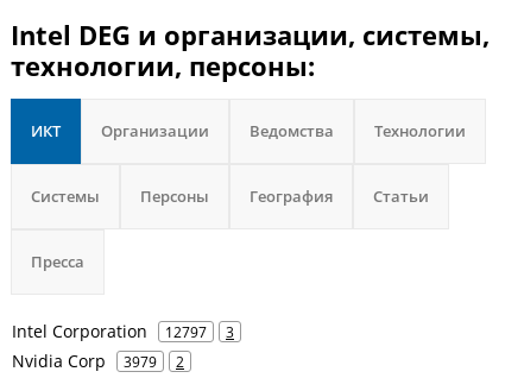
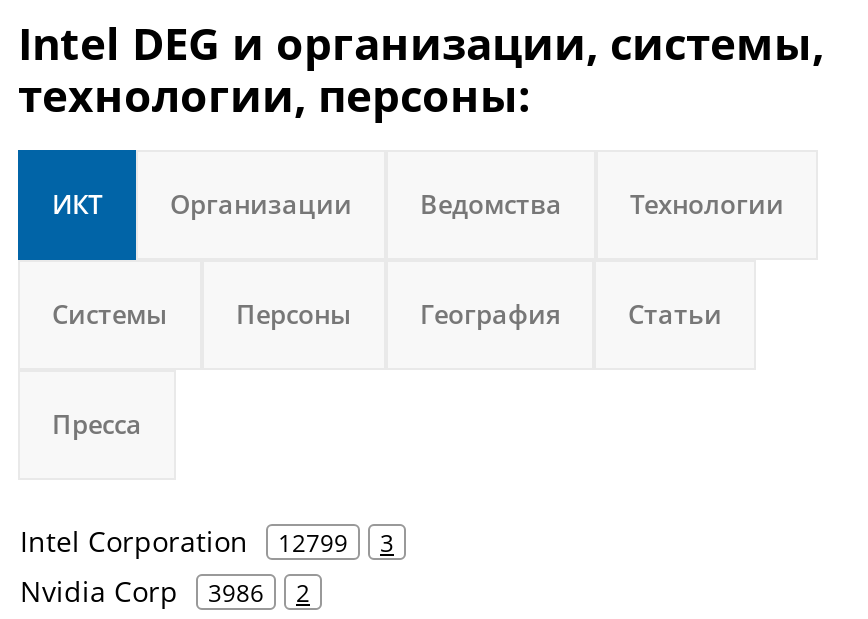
[12,320,234,342] Intel Corporation 12797 3 -> [20,522,394,560] Intel Corporation 12799 3
[12,349,184,372] Nvidia Corp 3979 2 -> [20,572,310,610] Nvidia Corp 3986 2

